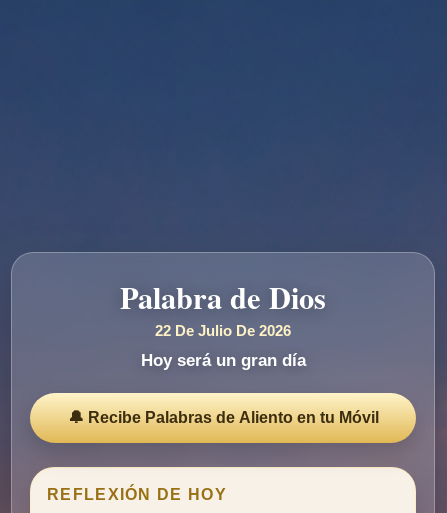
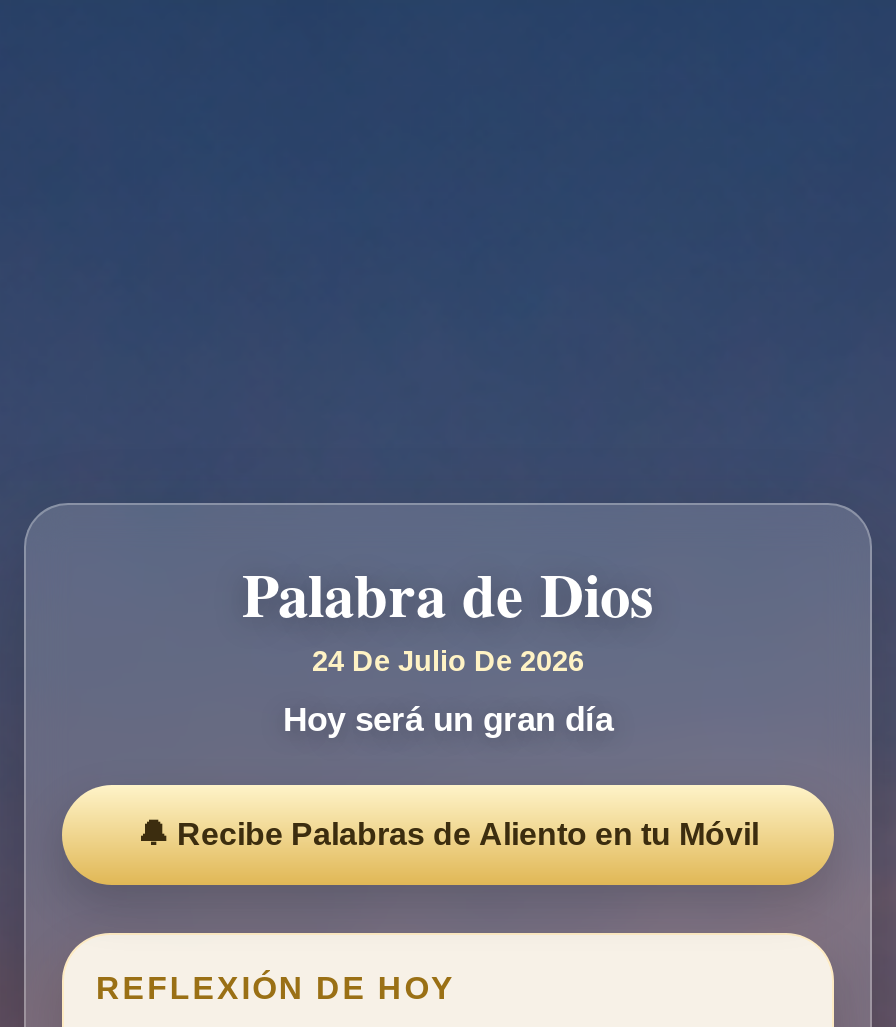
[155,323,291,339] 22 De Julio De 2026 -> [312,645,584,677] 24 De Julio De 2026

